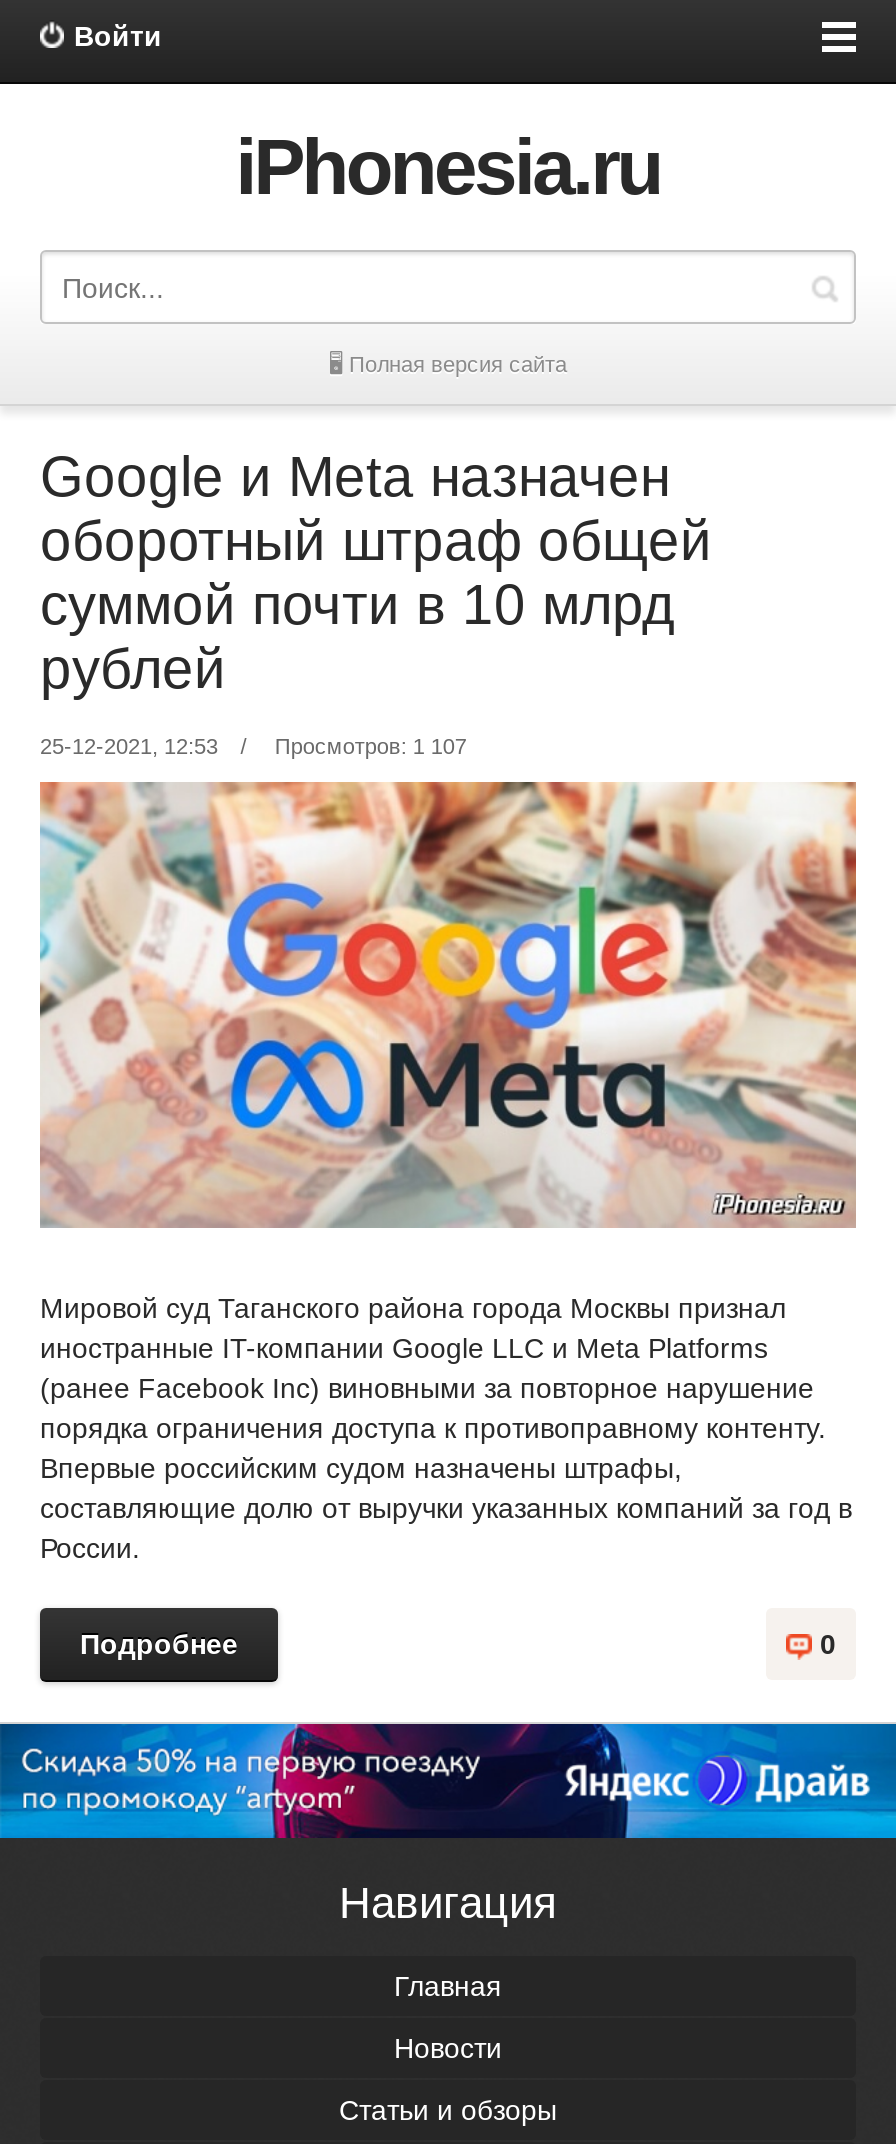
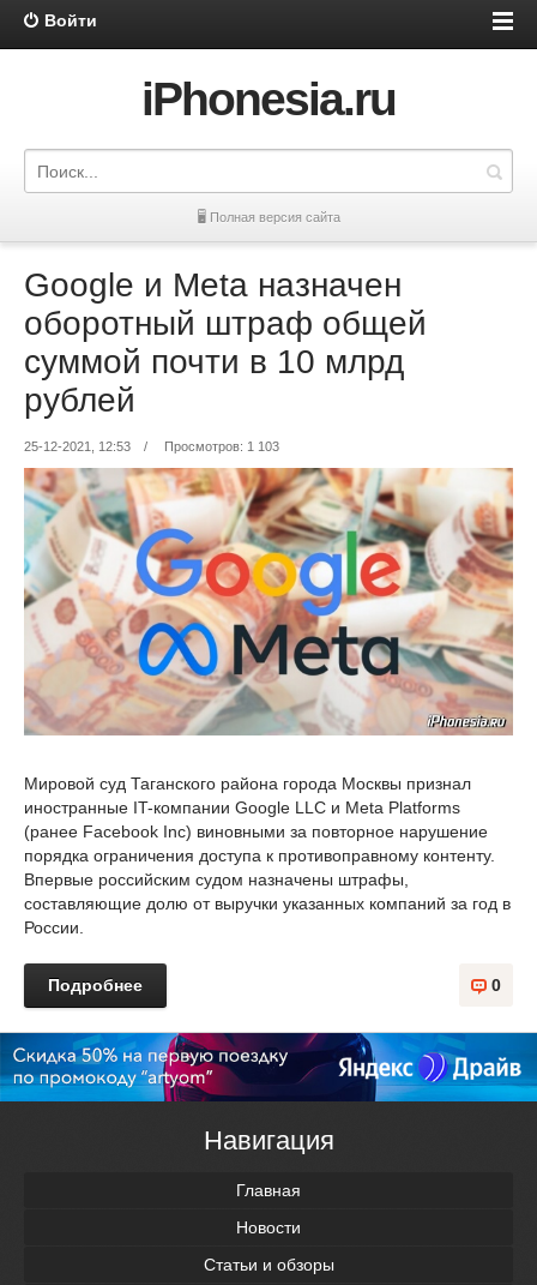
[275,734,467,758] Просмотров: 1 107 -> [165,439,280,454] Просмотров: 1 103

